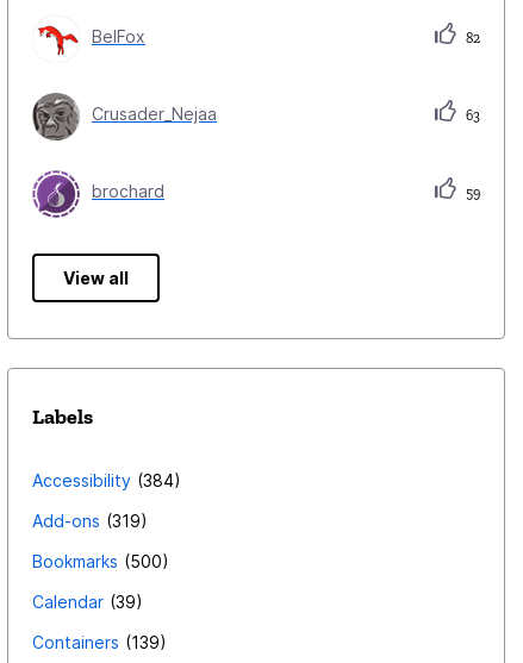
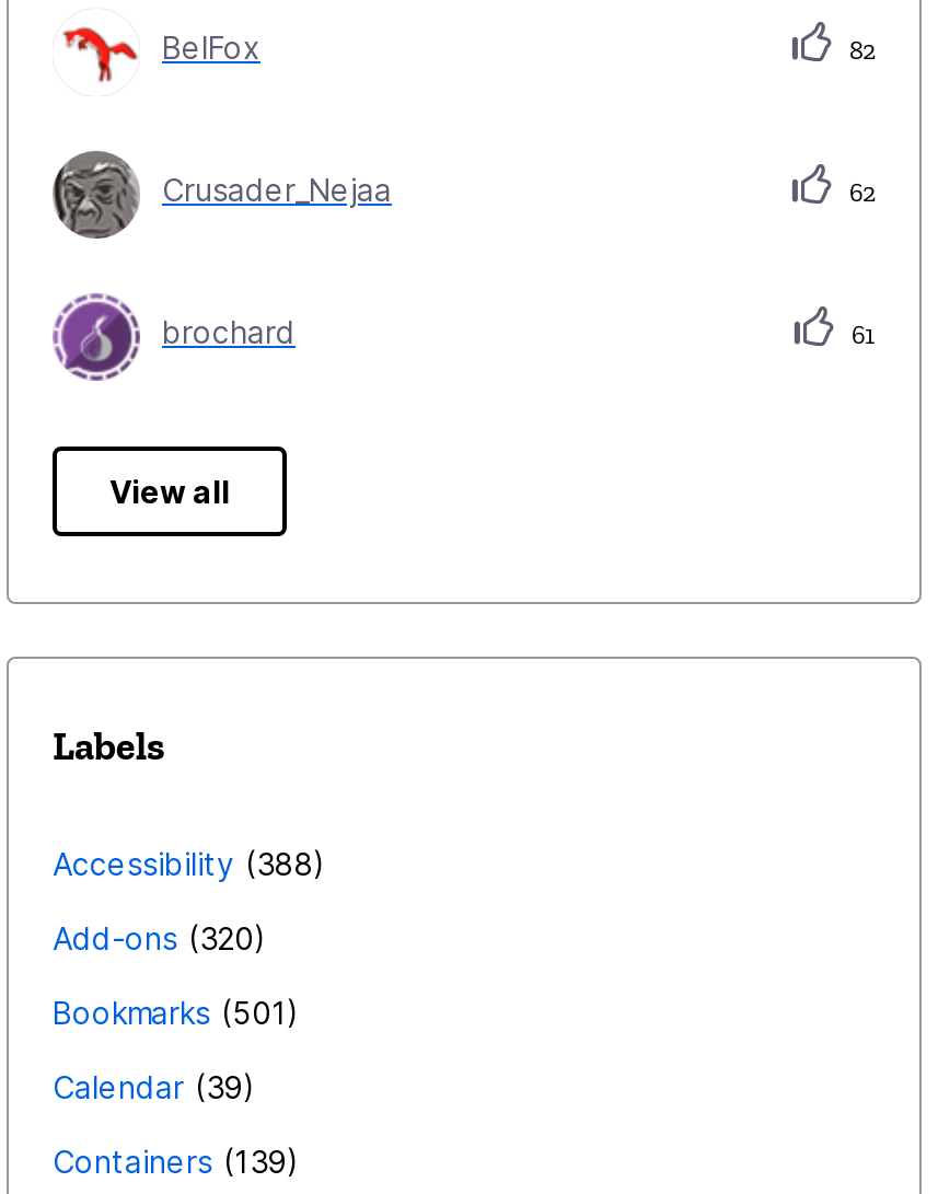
[462,107,480,124] 63 -> [843,177,876,208] 62
[462,184,480,201] 59 -> [845,320,876,350] 61
[32,470,174,491] Accessibility 384 -> [53,845,313,883] Accessibility 388
[32,511,141,531] Add-ons 319 -> [53,920,254,957] Add-ons 320
[32,551,162,572] Bookmarks 500 -> [53,994,287,1031] Bookmarks 501

